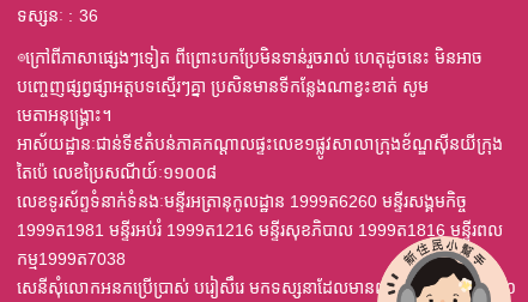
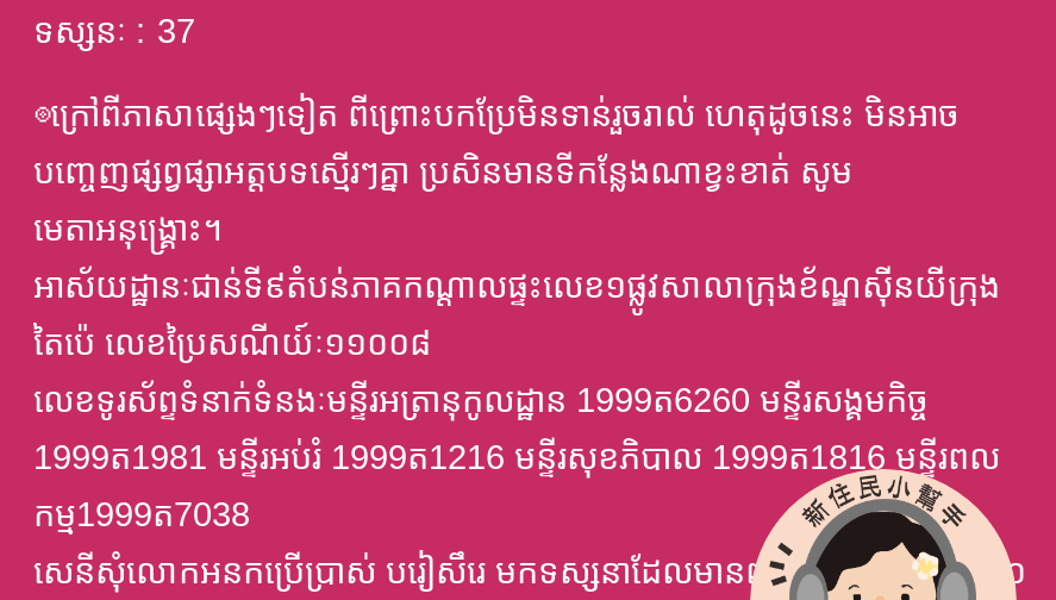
[79,6,98,25] 36 -> [157,11,195,49] 37

